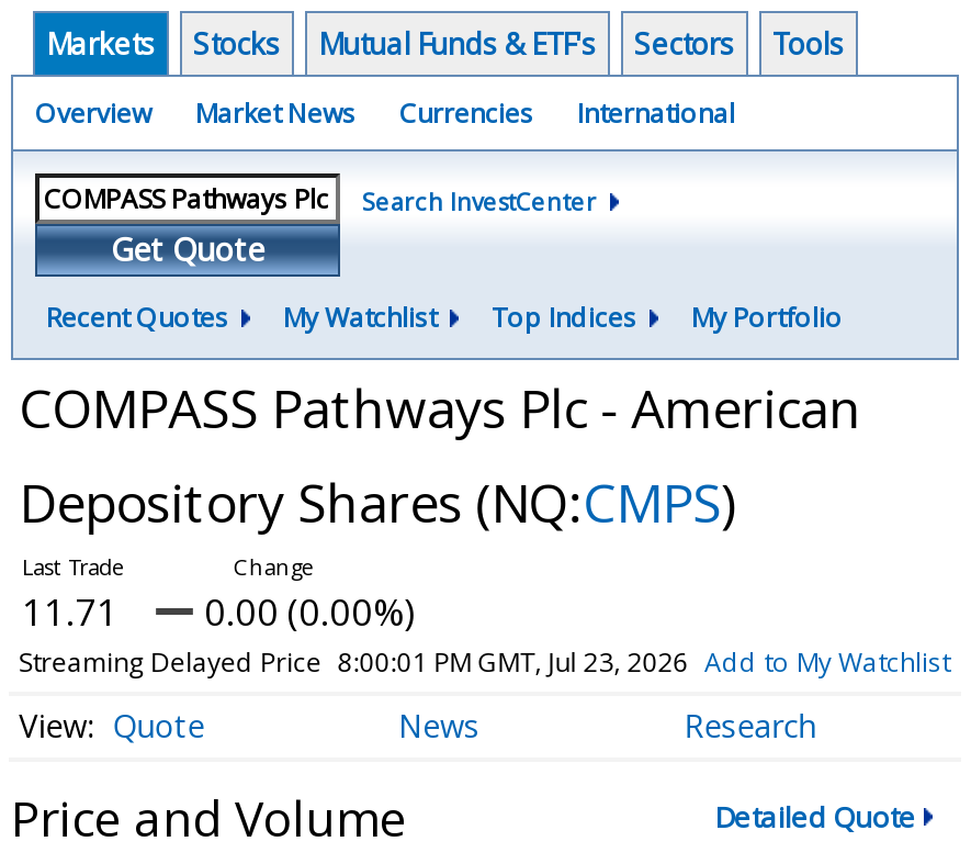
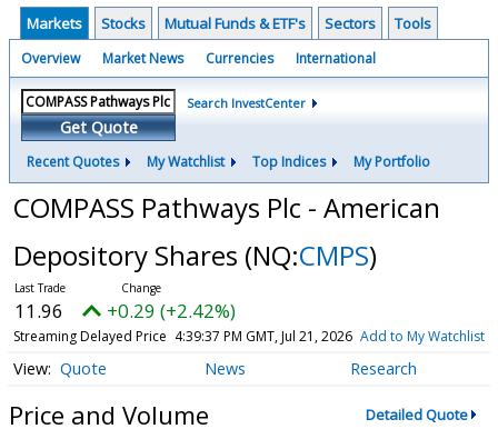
[22,586,118,637] 11.71 -> [14,298,63,323] 11.96
[204,586,415,637] 0.00 (0.00%) -> [107,298,236,323] +0.29 (+2.42%)
[19,643,950,681] Streaming Delayed Price 8:00:01 PM GMT, Jul 23, 2026 Add to My Watchlist -> [13,327,485,346] Streaming Delayed Price 4:39:37 PM GMT, Jul 21, 2026 Add to My Watchlist

